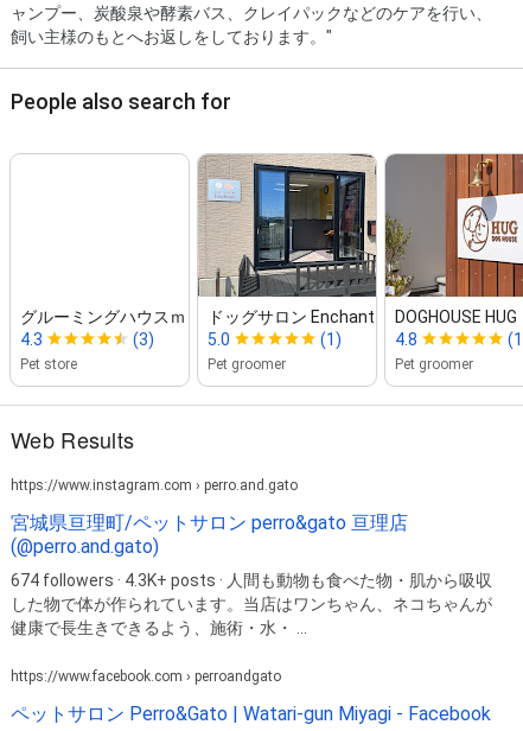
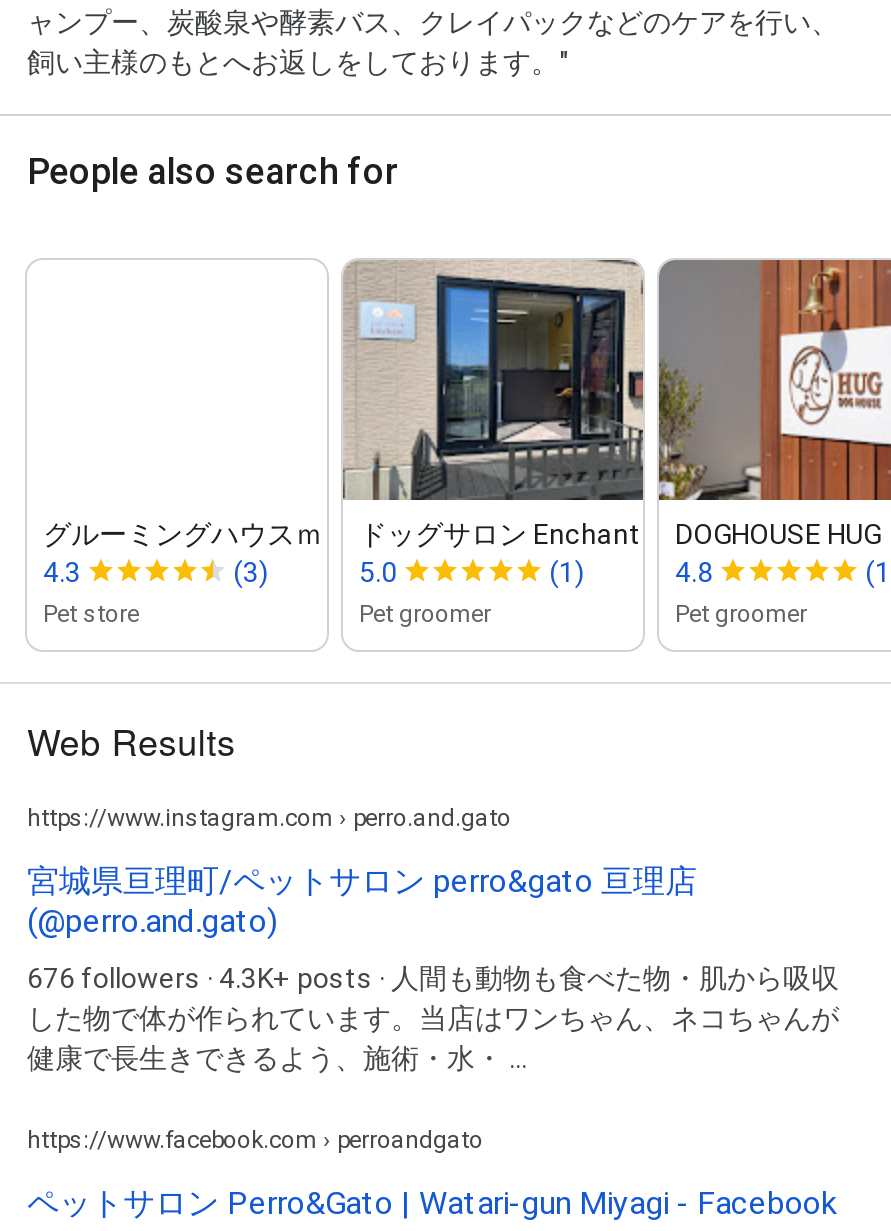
[11,570,492,589] 674 followers · 4.3K+ posts · 人間も動物も食べた物・肌から吸収 -> [27,961,839,993] 676 followers · 4.3K+ posts · 人間も動物も食べた物・肌から吸収

